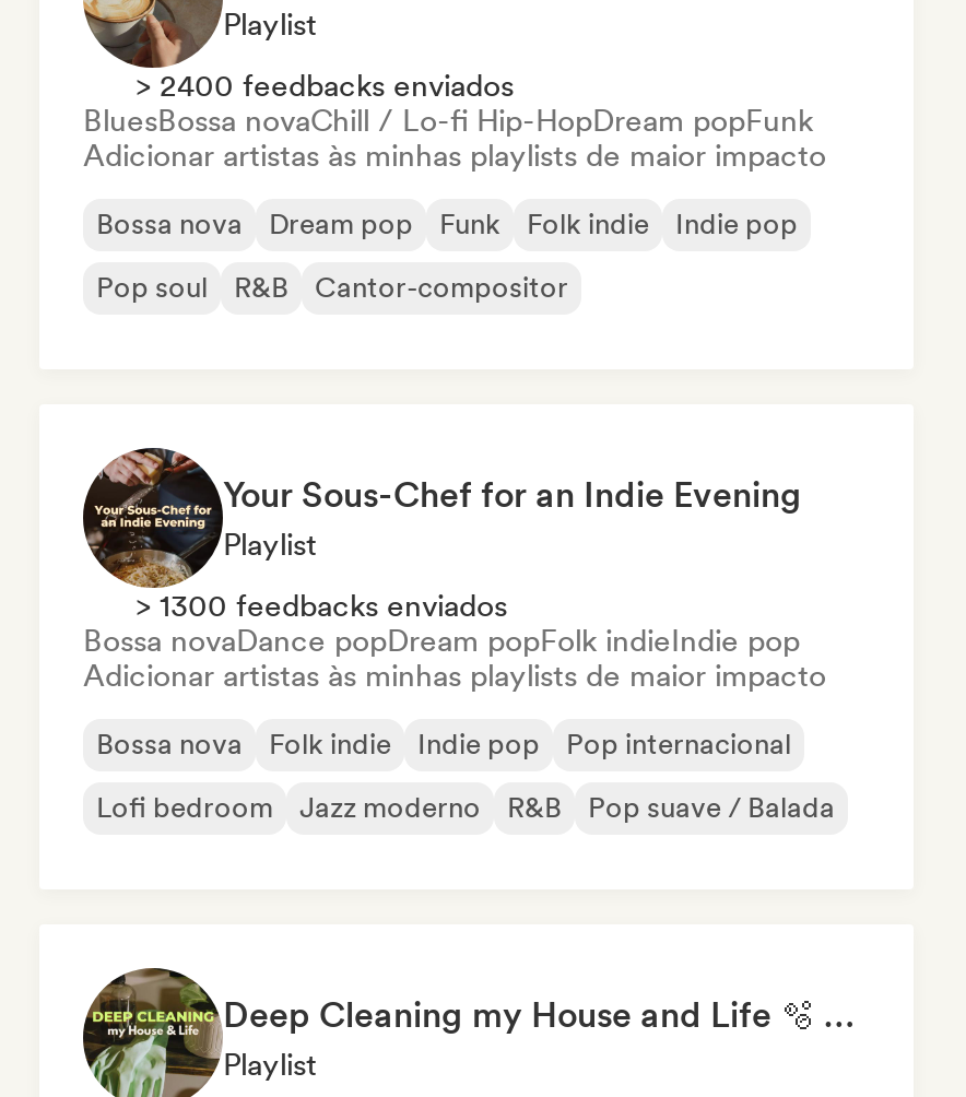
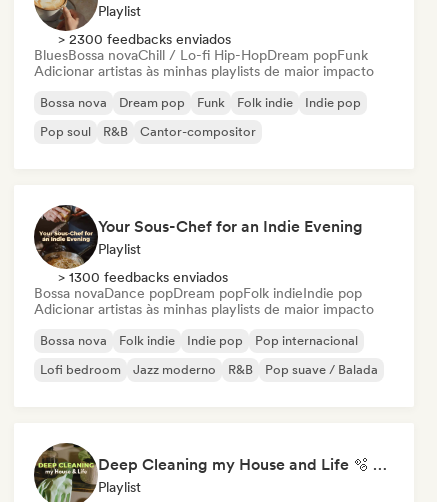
[136,68,514,103] > 2400 feedbacks enviados -> [58,31,231,47] > 2300 feedbacks enviados

